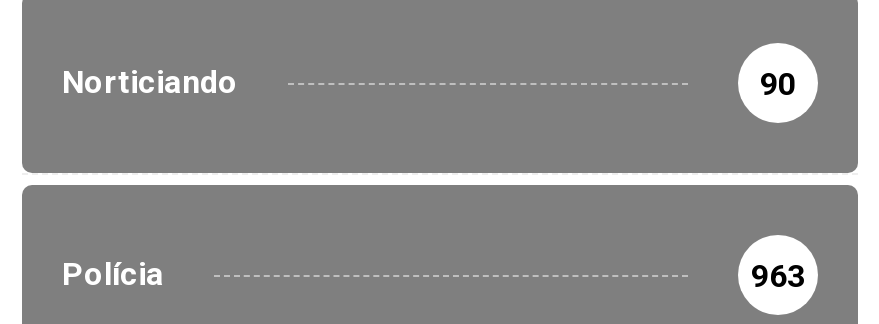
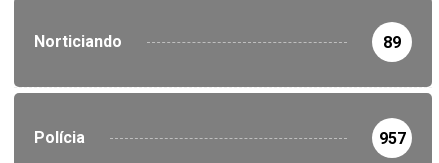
[760,66,796,104] 90 -> [383,33,401,52] 89
[751,258,805,296] 963 -> [378,129,405,148] 957

